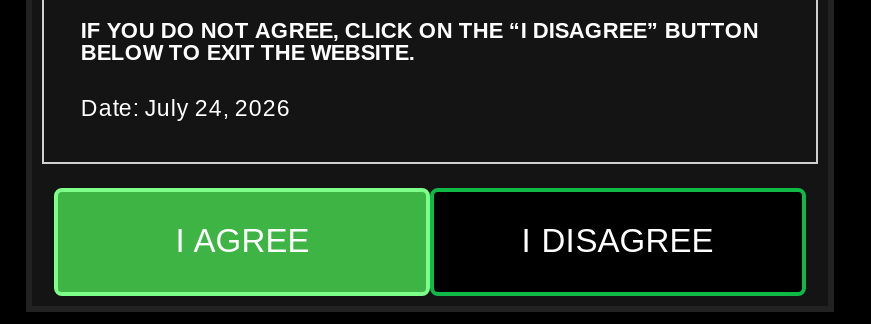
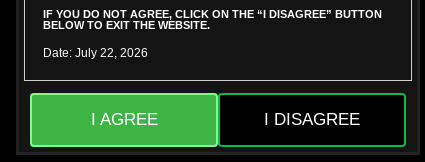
[81,95,291,121] Date: July 24, 2026 -> [43,46,148,59] Date: July 22, 2026

